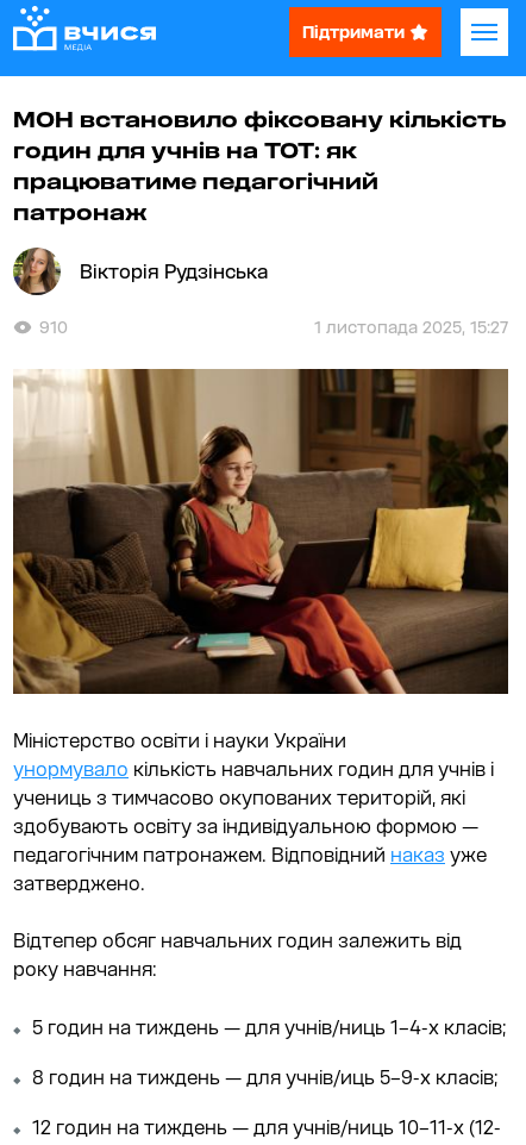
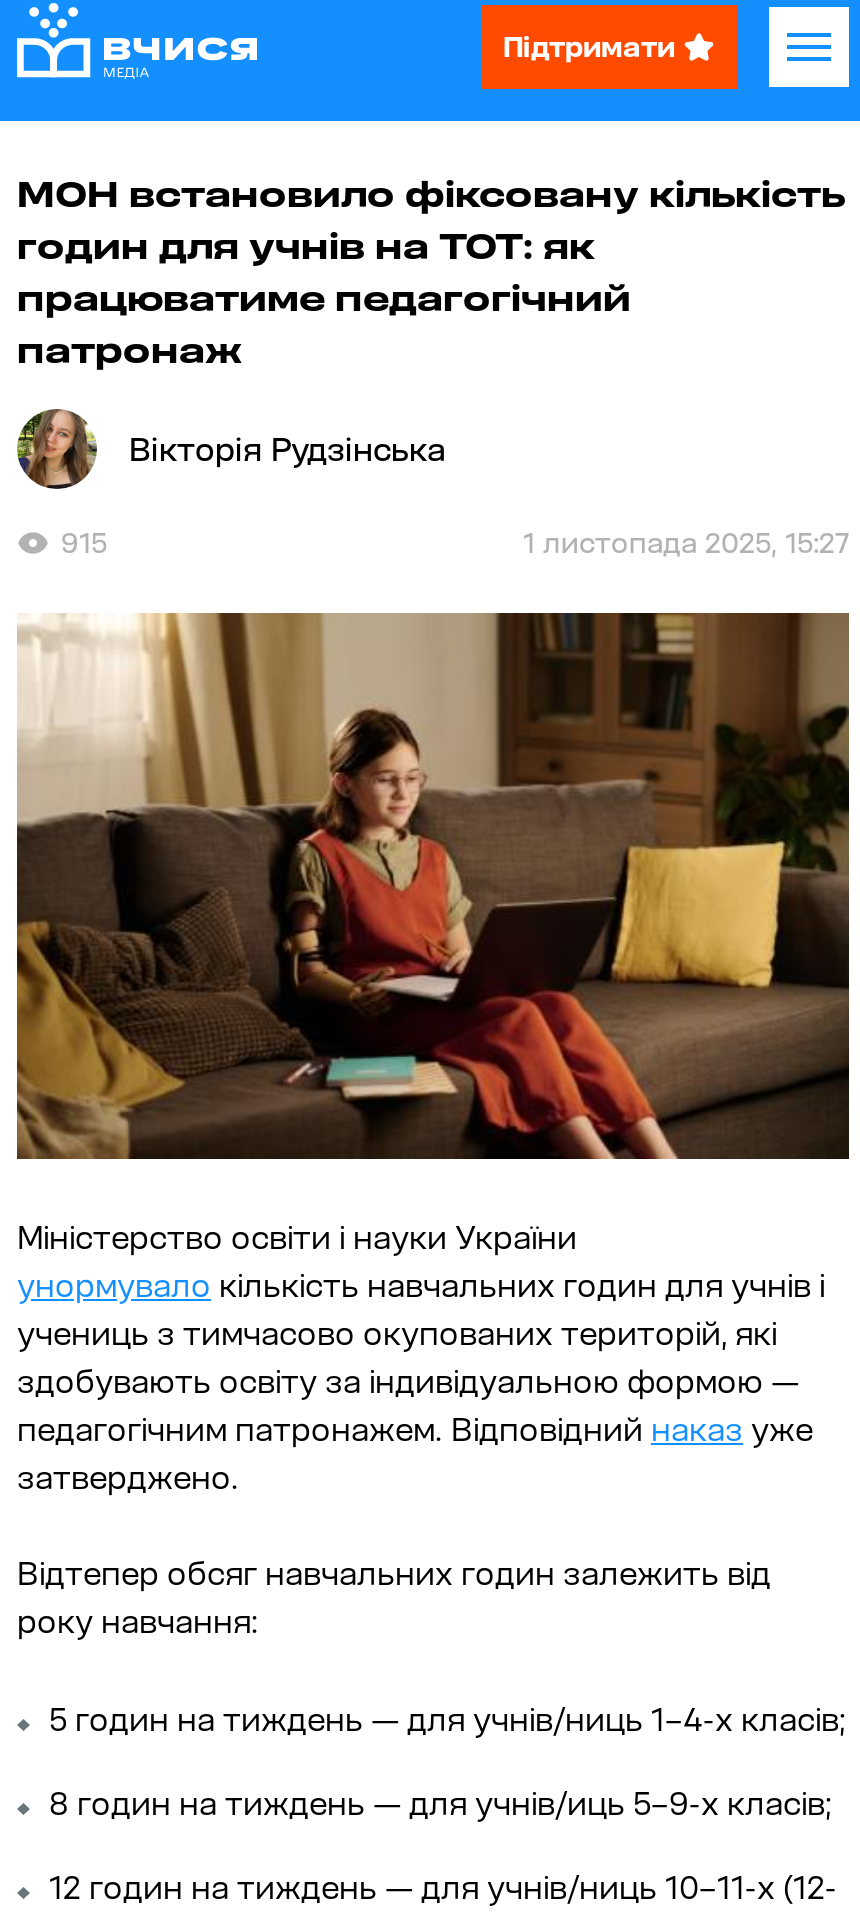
[39,319,68,336] 910 -> [61,529,107,557] 915

